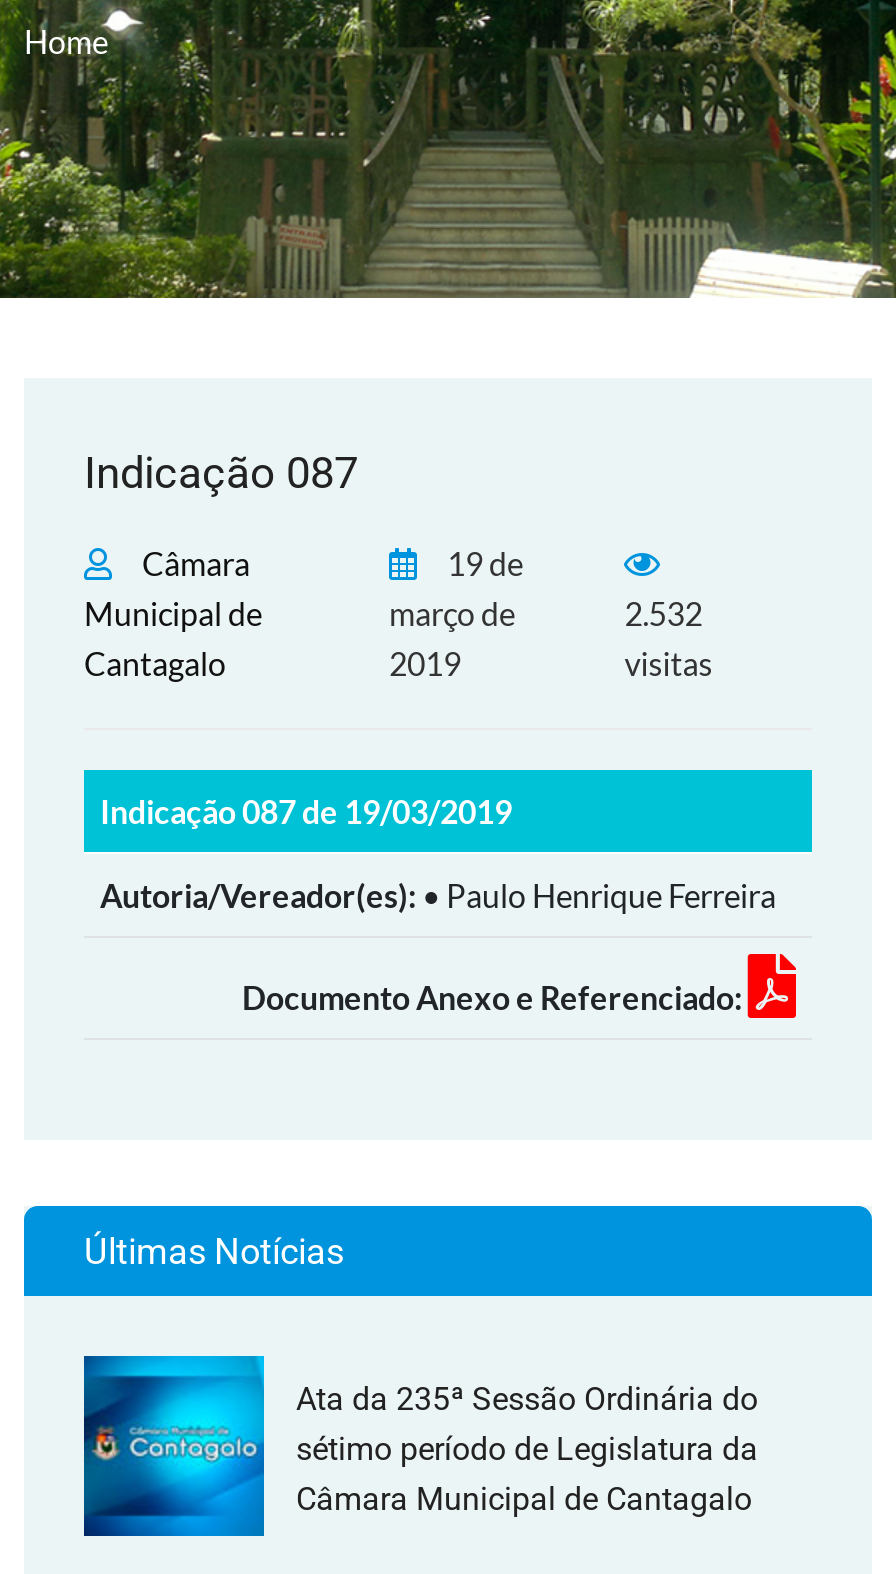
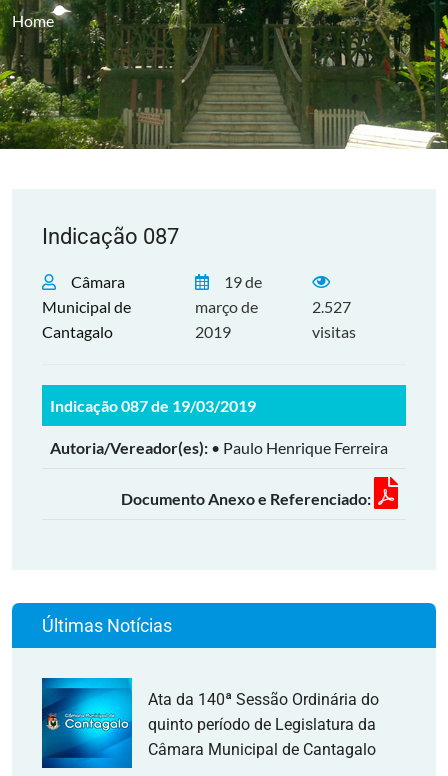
[624,594,702,632] 2.532 -> [312,297,351,316] 2.527
[296,1379,758,1417] Ata da 235ª Sessão Ordinária do -> [148,689,379,708] Ata da 140ª Sessão Ordinária do
[296,1429,758,1467] sétimo período de Legislatura da -> [148,714,376,733] quinto período de Legislatura da

